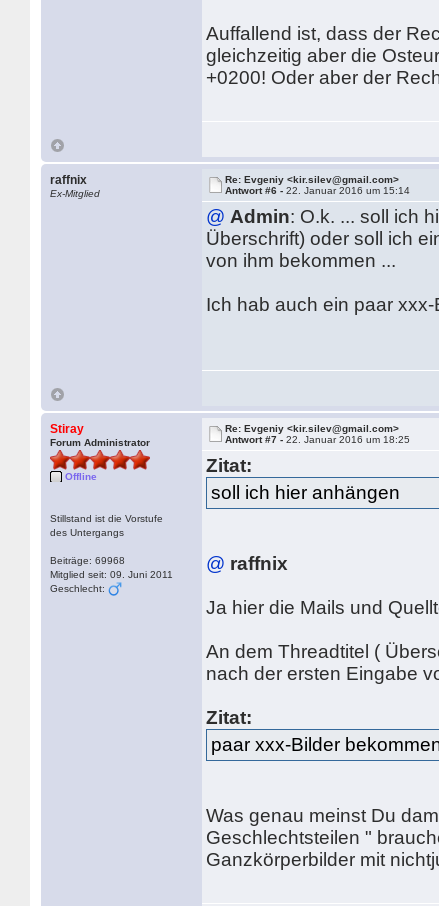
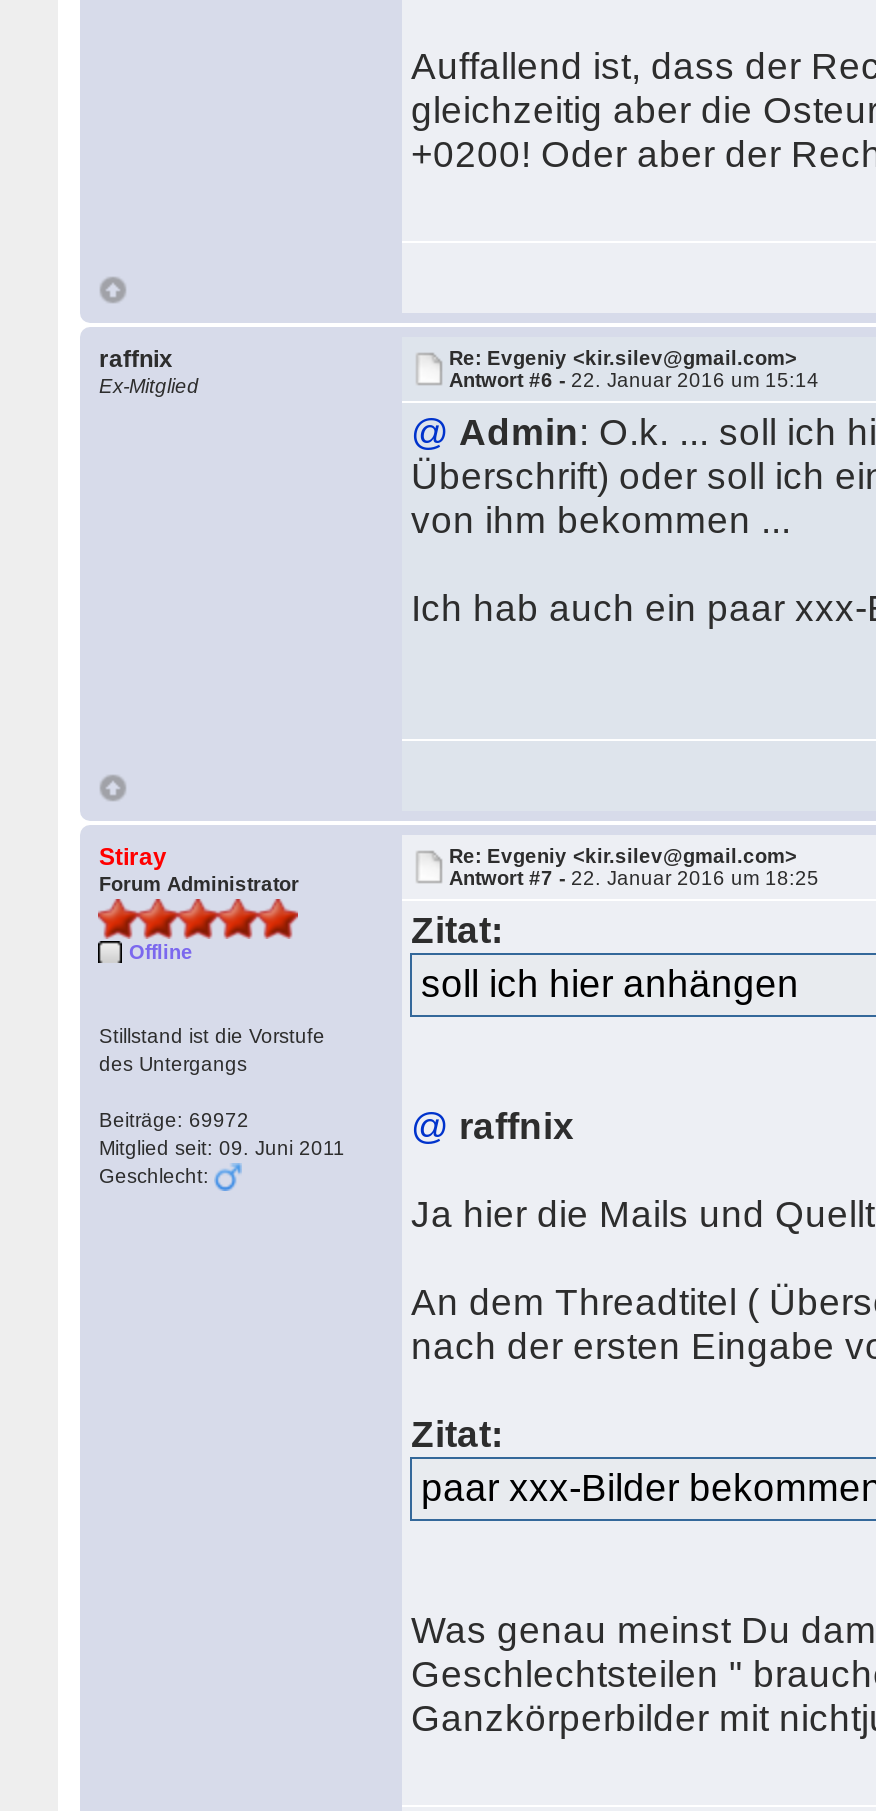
[50,555,125,566] Beiträge: 69968 -> [99,1109,249,1131] Beiträge: 69972

